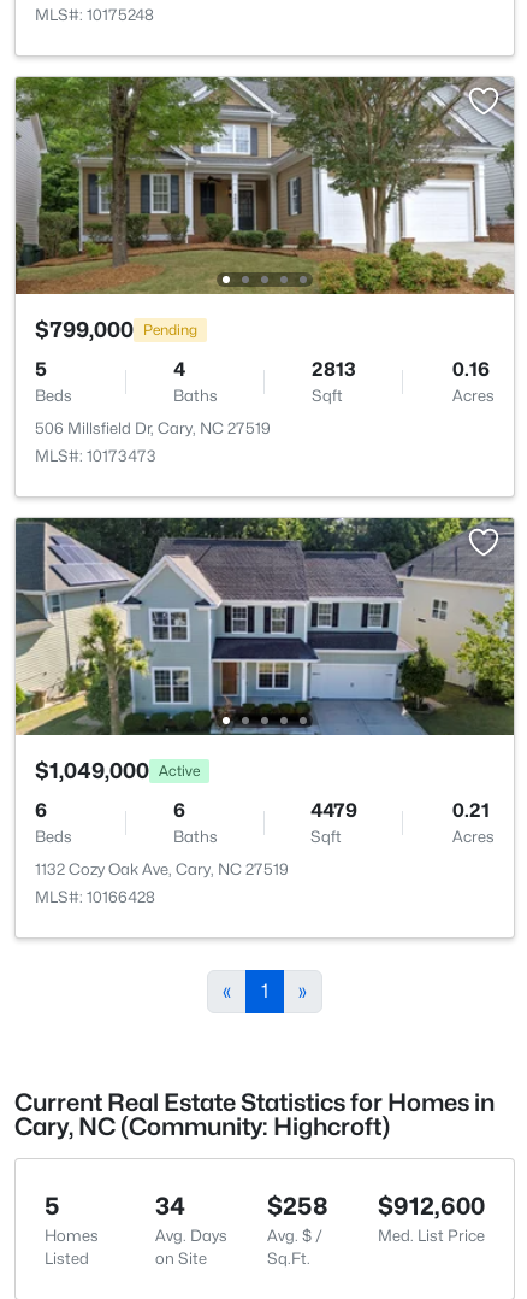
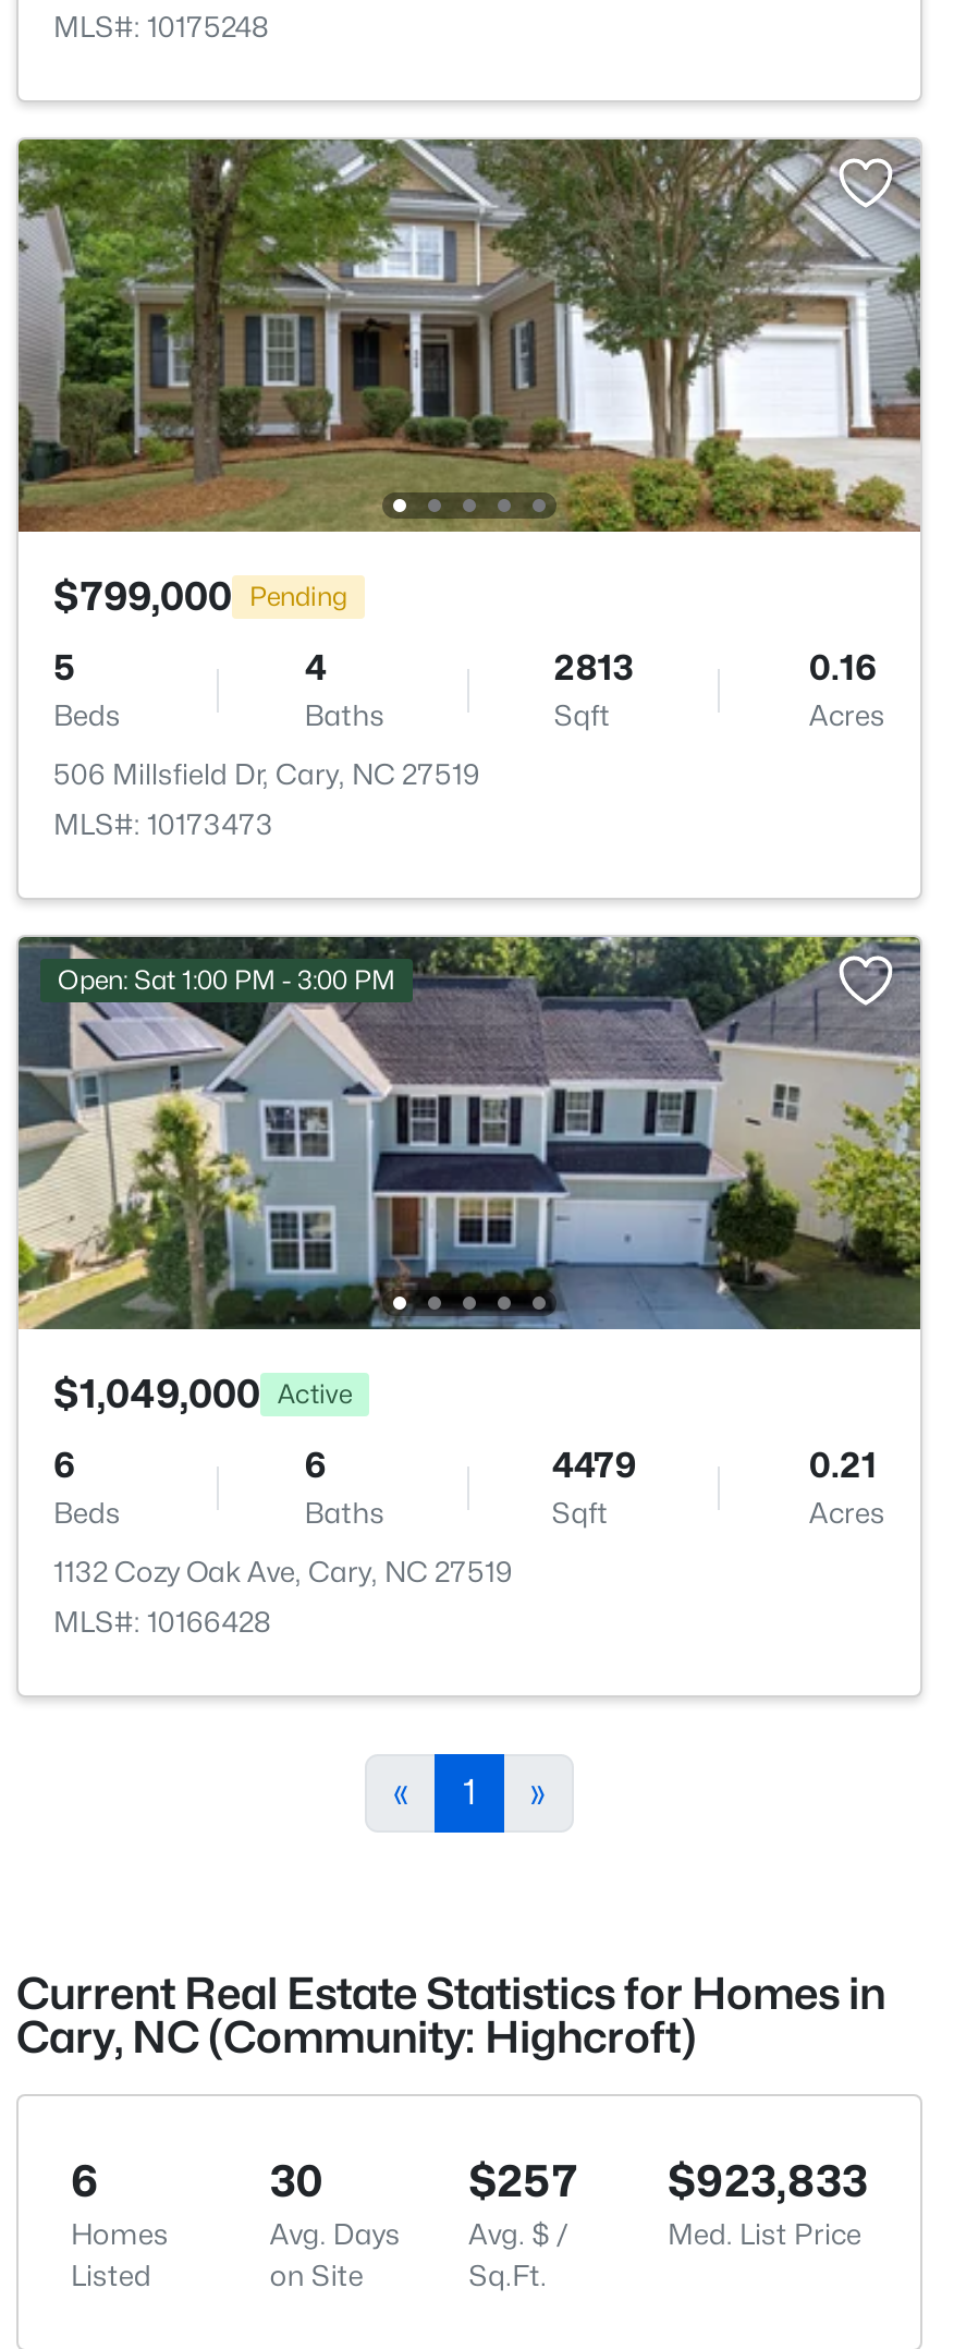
none -> [58,963,395,996] Open: Sat 1:00 PM - 3:00 PM
[45,1192,60,1221] 5 -> [71,2155,99,2207] 6
[156,1192,186,1221] 34 -> [270,2155,322,2207] 30
[267,1192,328,1221] $258 -> [469,2155,580,2207] $257
[378,1192,485,1221] $912,600 -> [668,2155,868,2207] $923,833

